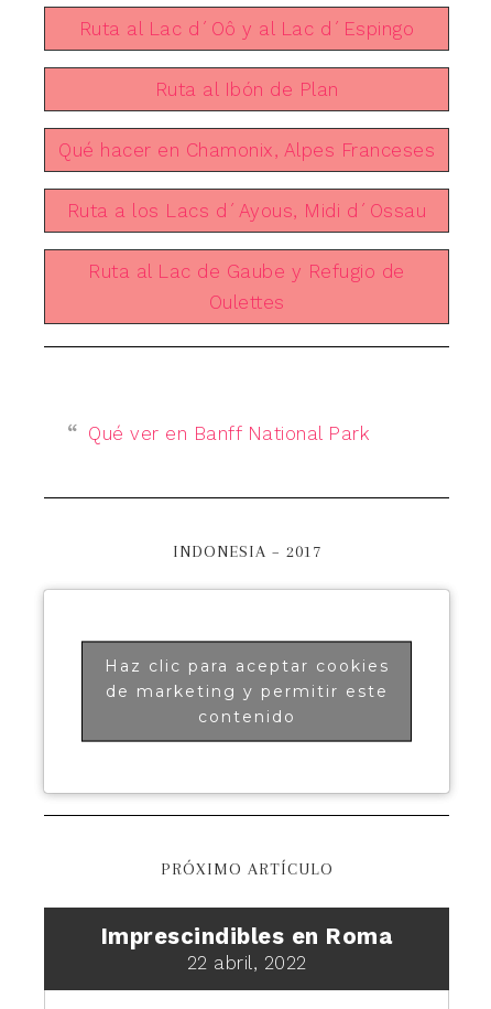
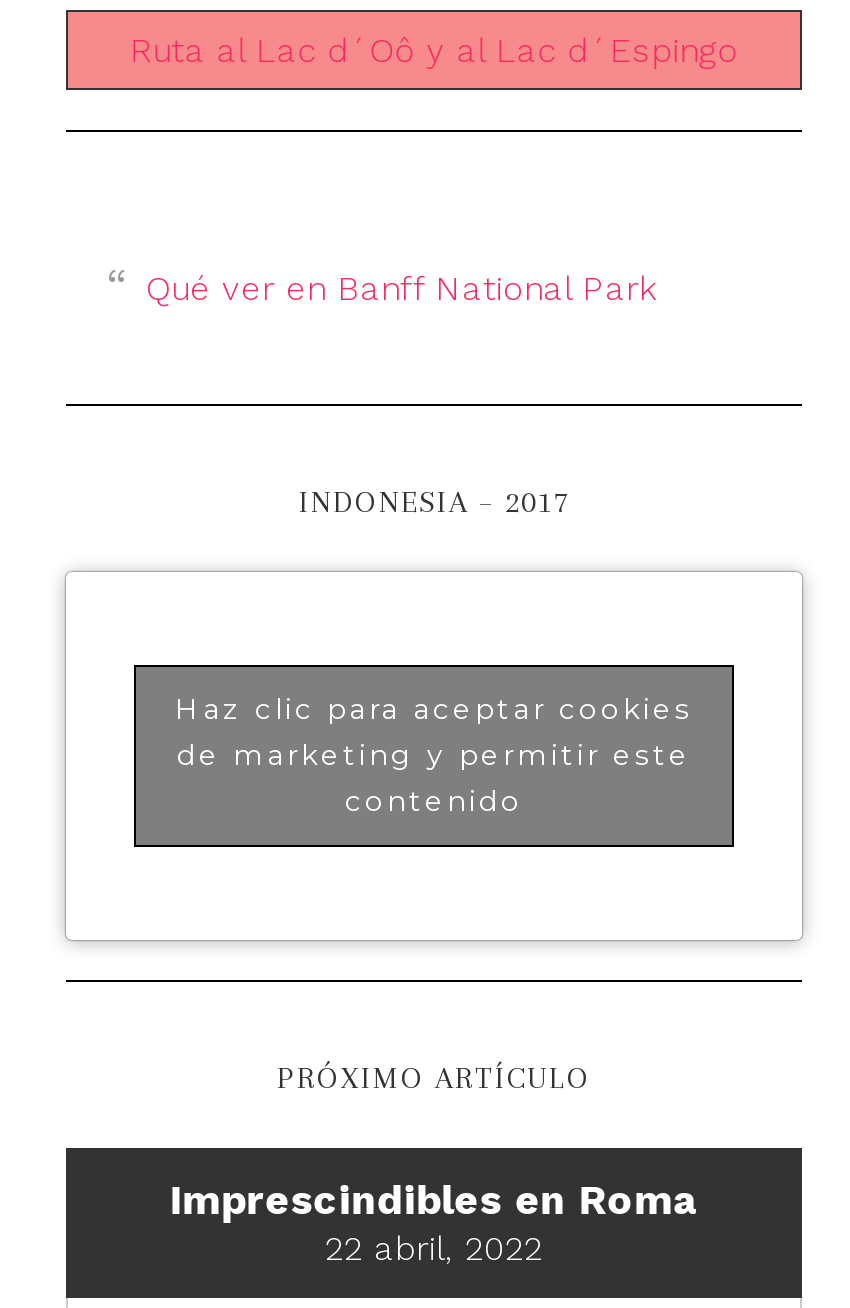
[58,78,435,313] Ruta al Ibón de Plan | Qué hacer en Chamonix, Alpes Franceses | Ruta a los Lacs d´Ayous, Midi d´Ossau | Ruta al Lac de Gaube y Refugio de | Oulettes -> none

